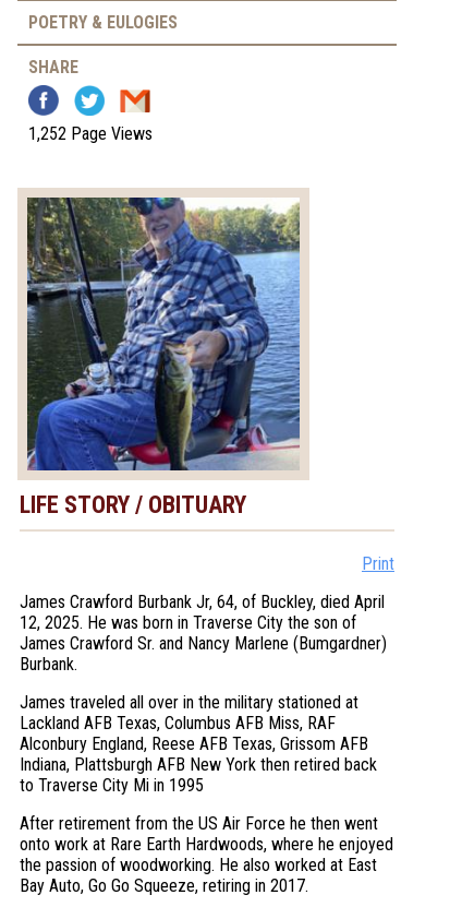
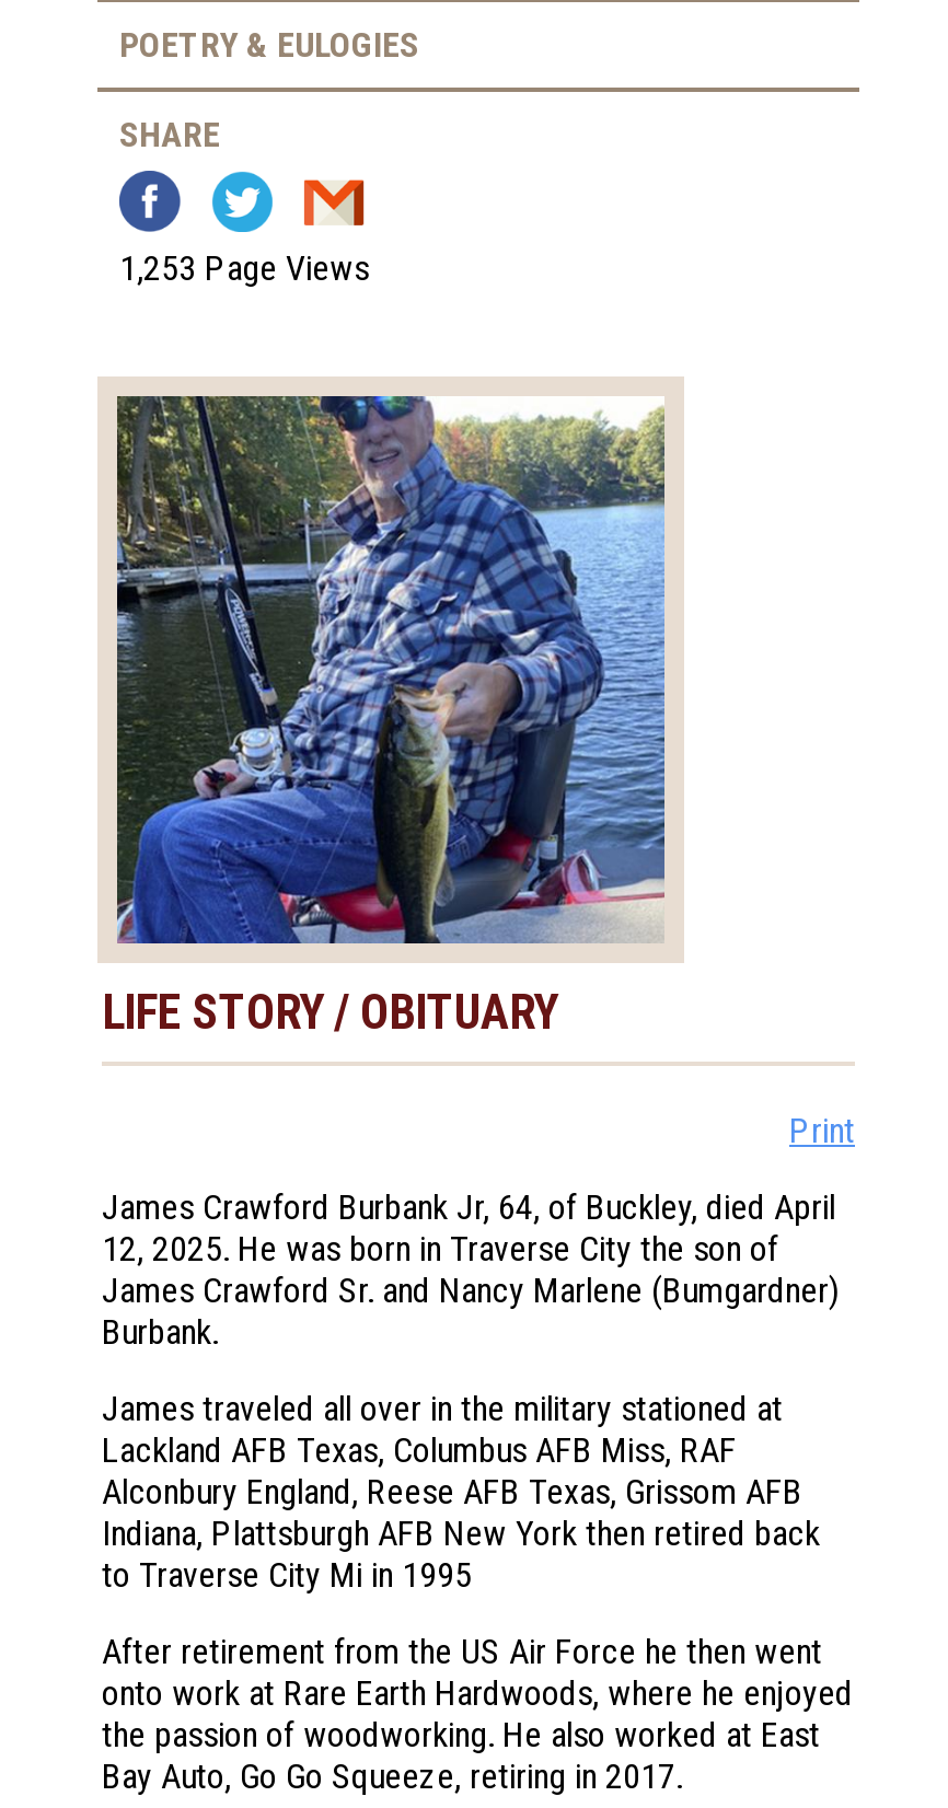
[28,123,153,144] 1,252 Page Views -> [119,247,369,289] 1,253 Page Views

